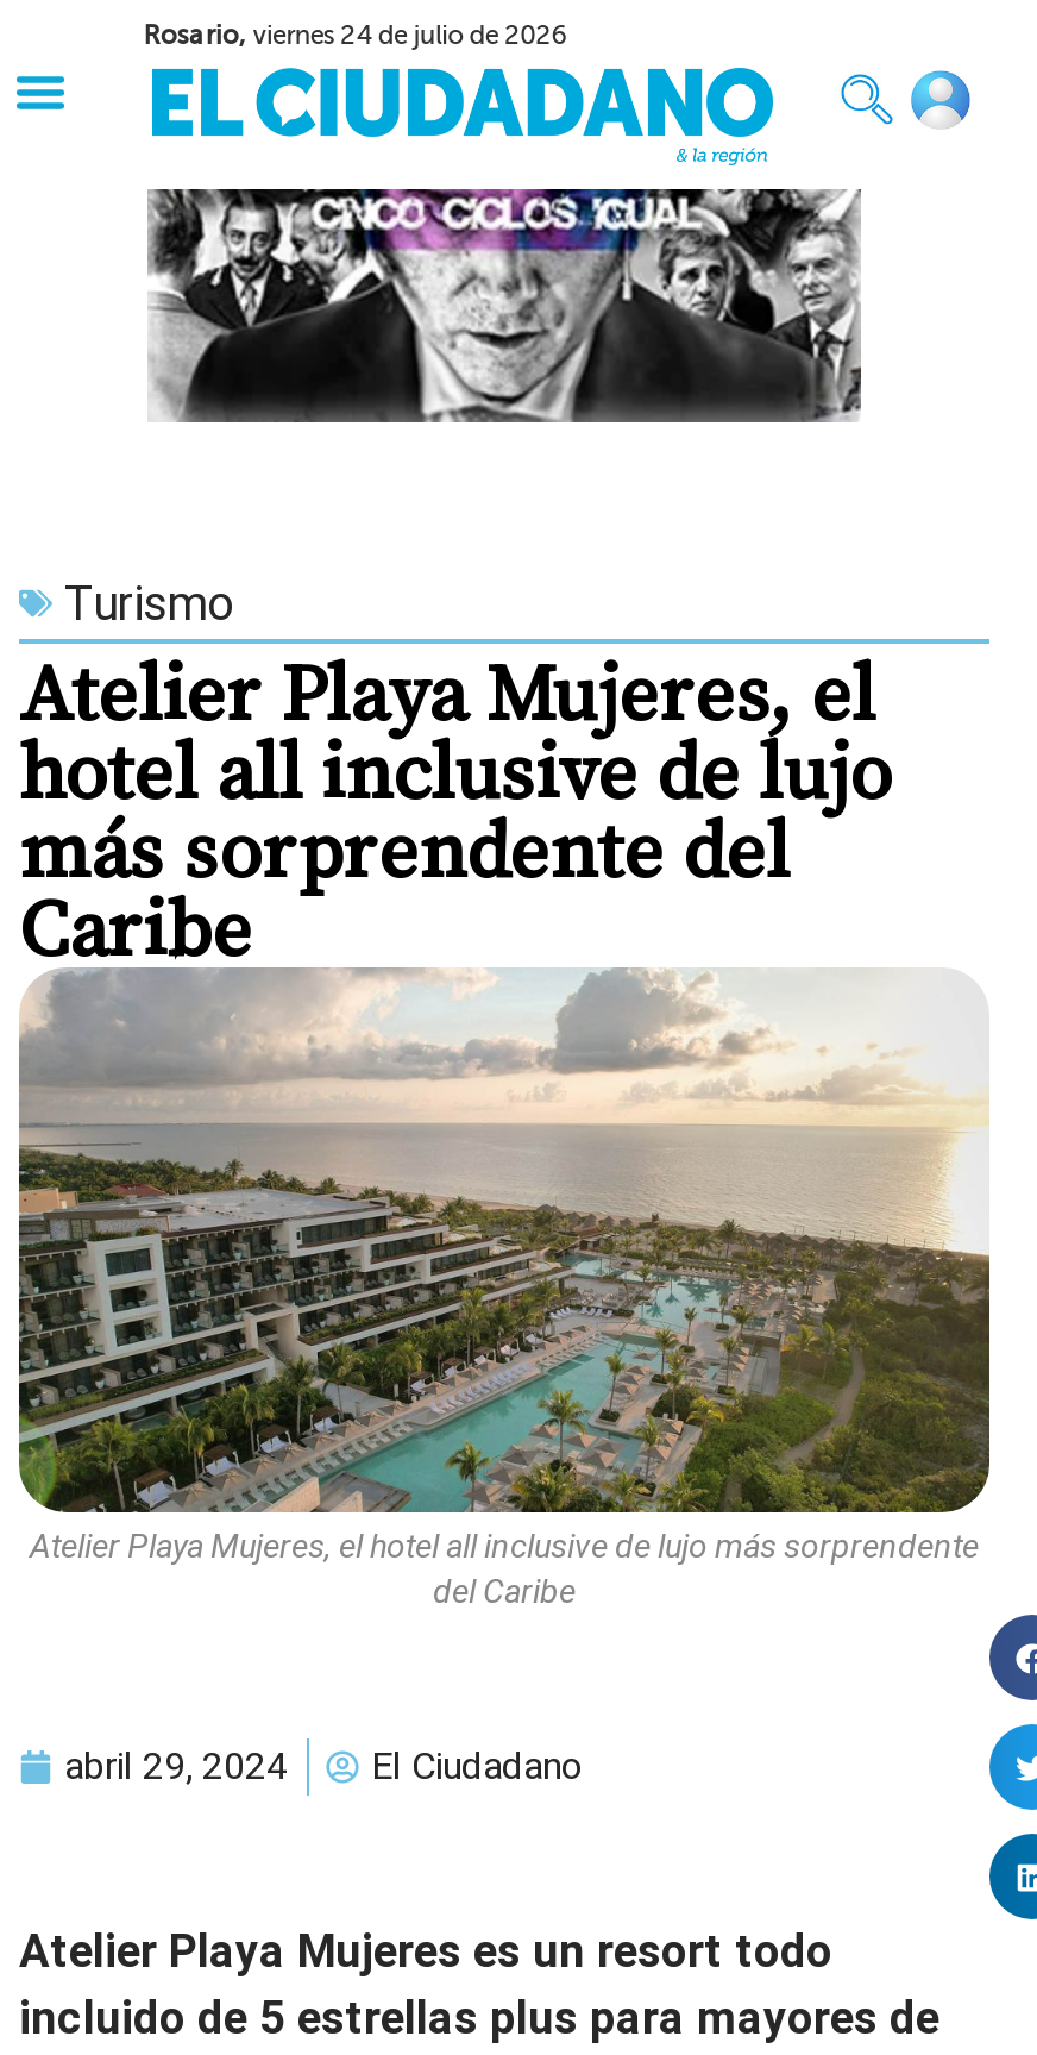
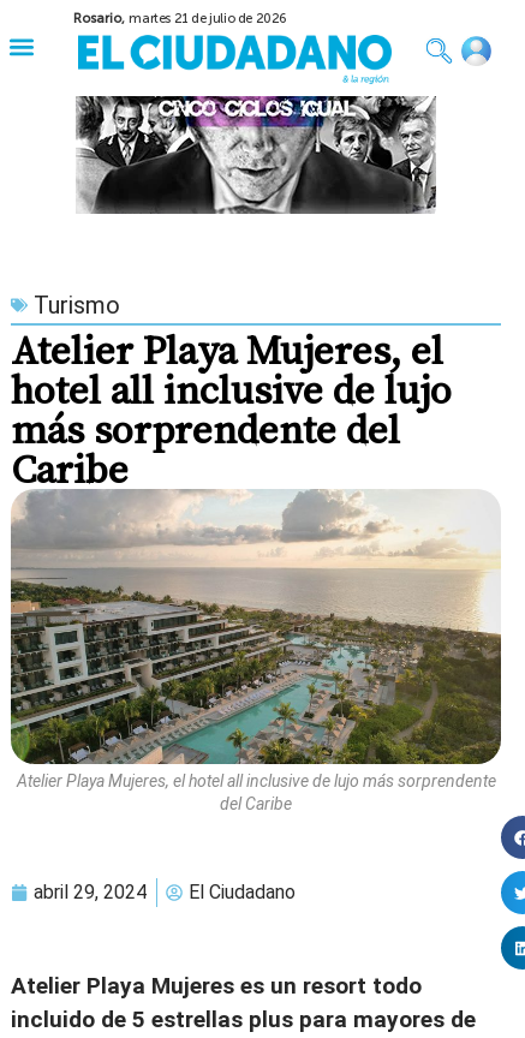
[143,20,567,51] Rosario, viernes 24 de julio de 2026 -> [74,11,287,26] Rosario, martes 21 de julio de 2026

